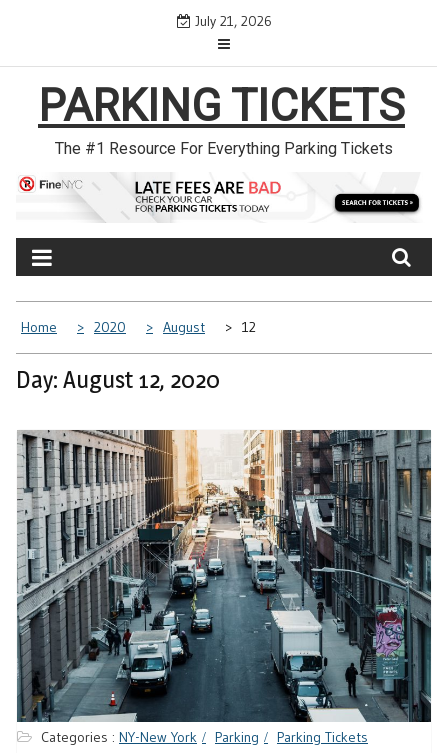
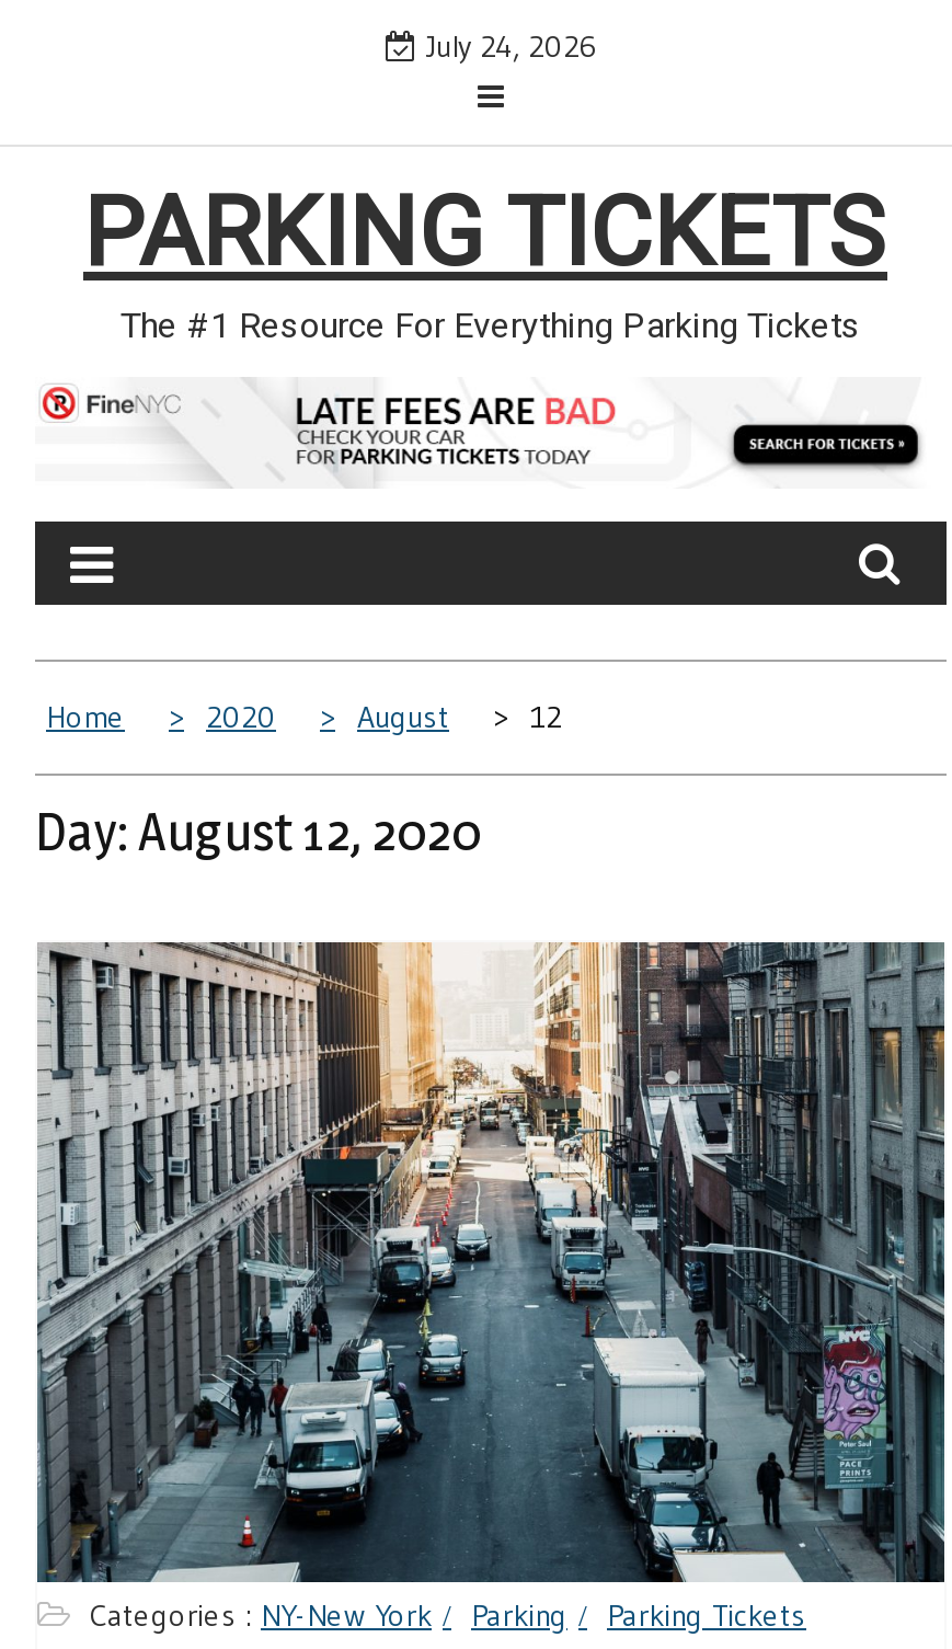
[190,12,271,30] July 21, 2026 -> [416,26,596,66] July 24, 2026

